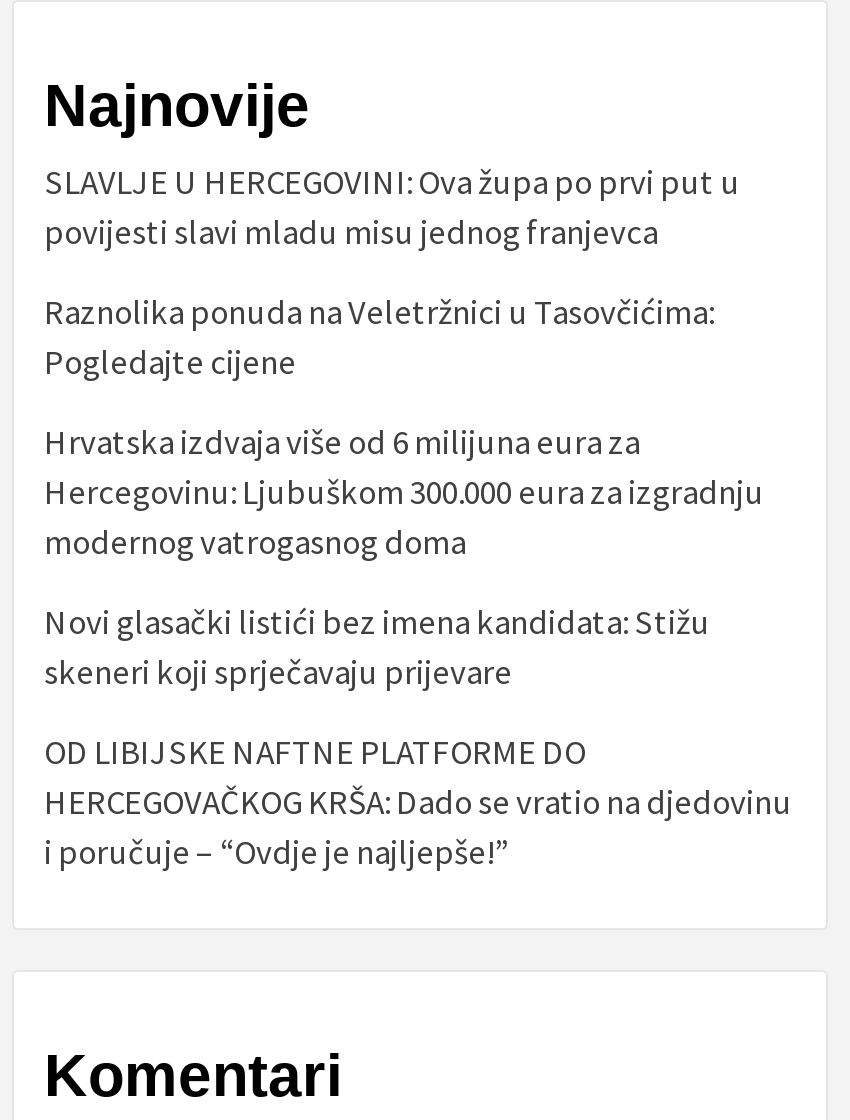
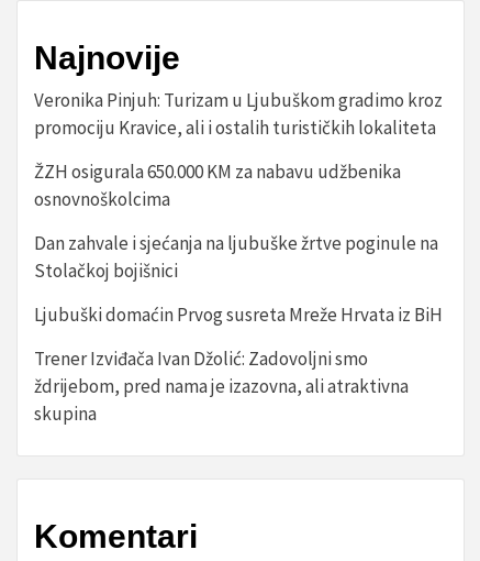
[44,159,740,253] SLAVLJE U HERCEGOVINI: Ova župa po prvi put u | povijesti slavi mladu misu jednog franjevca -> [34,88,443,139] Veronika Pinjuh: Turizam u Ljubuškom gradimo kroz | promociju Kravice, ali i ostalih turističkih lokaliteta
[44,289,714,383] Raznolika ponuda na Veletržnici u Tasovčićima: | Pogledajte cijene -> [34,159,401,211] ŽZH osigurala 650.000 KM za nabavu udžbenika | osnovnoškolcima
[44,419,764,563] Hrvatska izdvaja više od 6 milijuna eura za | Hercegovinu: Ljubuškom 300.000 eura za izgradnju | modernog vatrogasnog doma -> [34,231,438,282] Dan zahvale i sjećanja na ljubuške žrtve poginule na | Stolačkoj bojišnici
[44,599,710,693] Novi glasački listići bez imena kandidata: Stižu | skeneri koji sprječavaju prijevare -> [34,302,443,326] Ljubuški domaćin Prvog susreta Mreže Hrvata iz BiH
[44,729,792,873] OD LIBIJSKE NAFTNE PLATFORME DO | HERCEGOVAČKOG KRŠA: Dado se vratio na djedovinu | i poručuje – “Ovdje je najljepše!” -> [34,346,409,425] Trener Izviđača Ivan Džolić: Zadovoljni smo | ždrijebom, pred nama je izazovna, ali atraktivna | skupina

